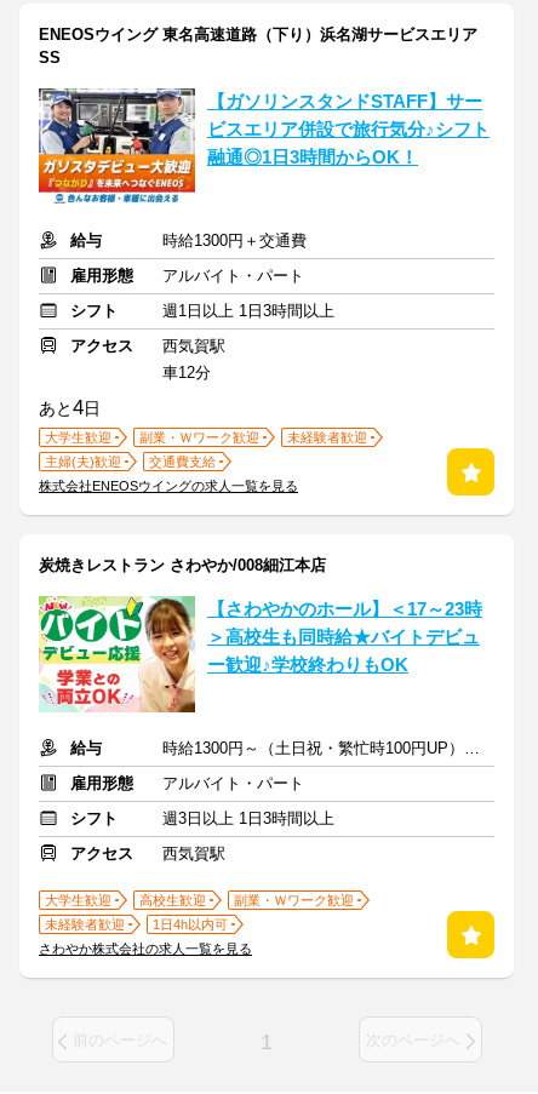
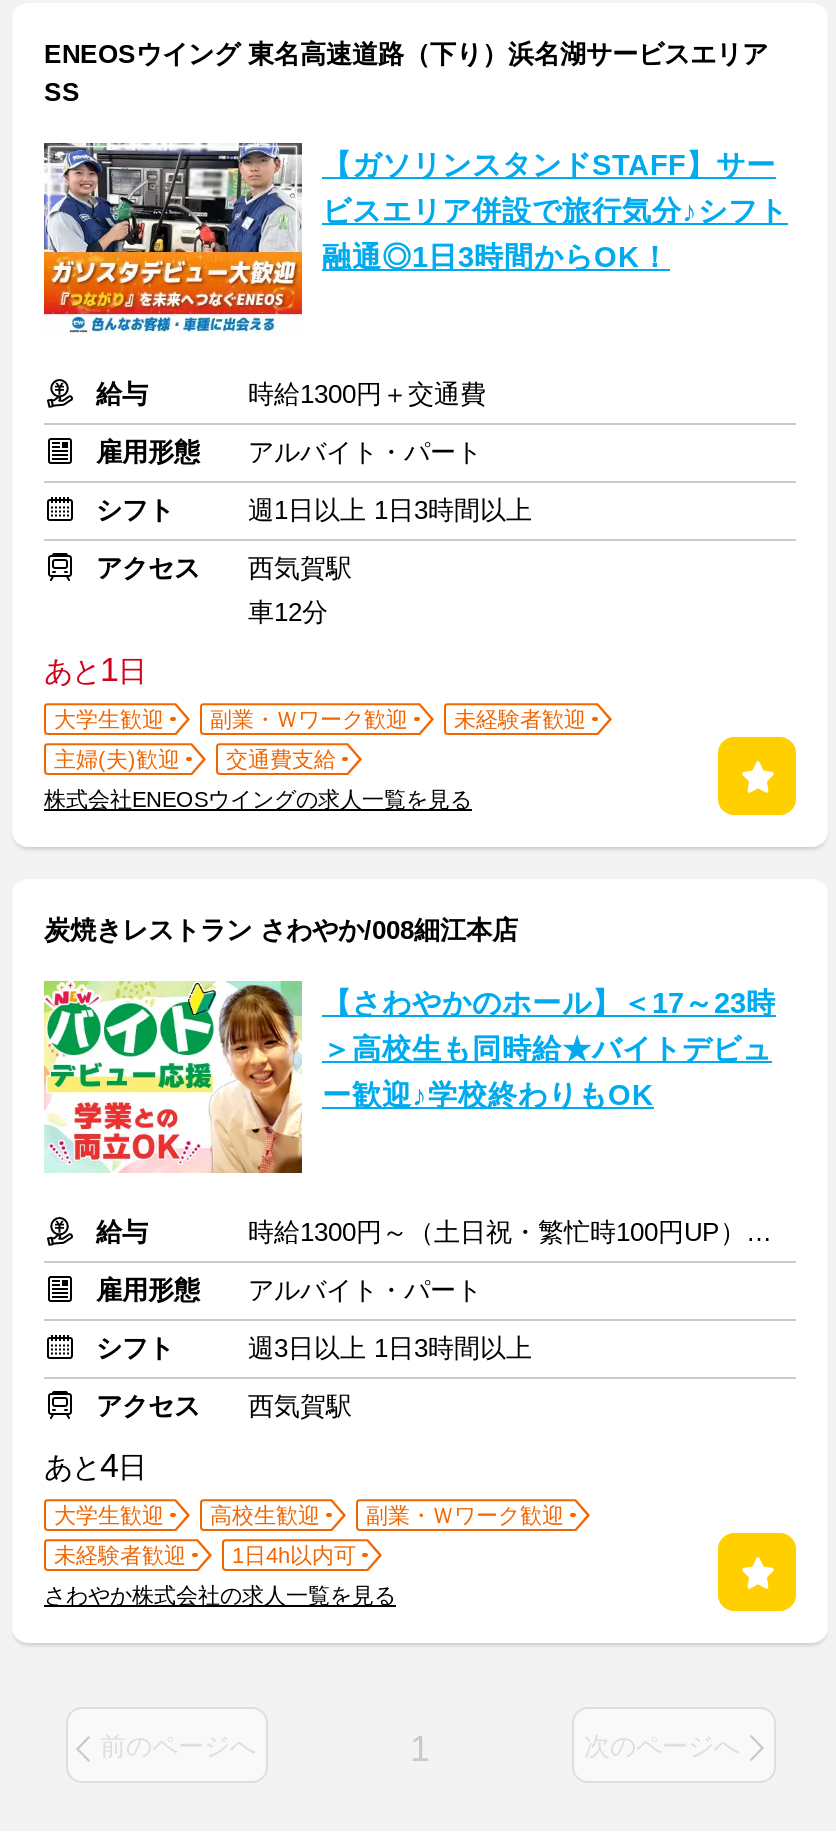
[39,396,101,419] あと4日 -> [44,651,146,689] あと1日
none -> [44,1447,146,1485] あと4日

